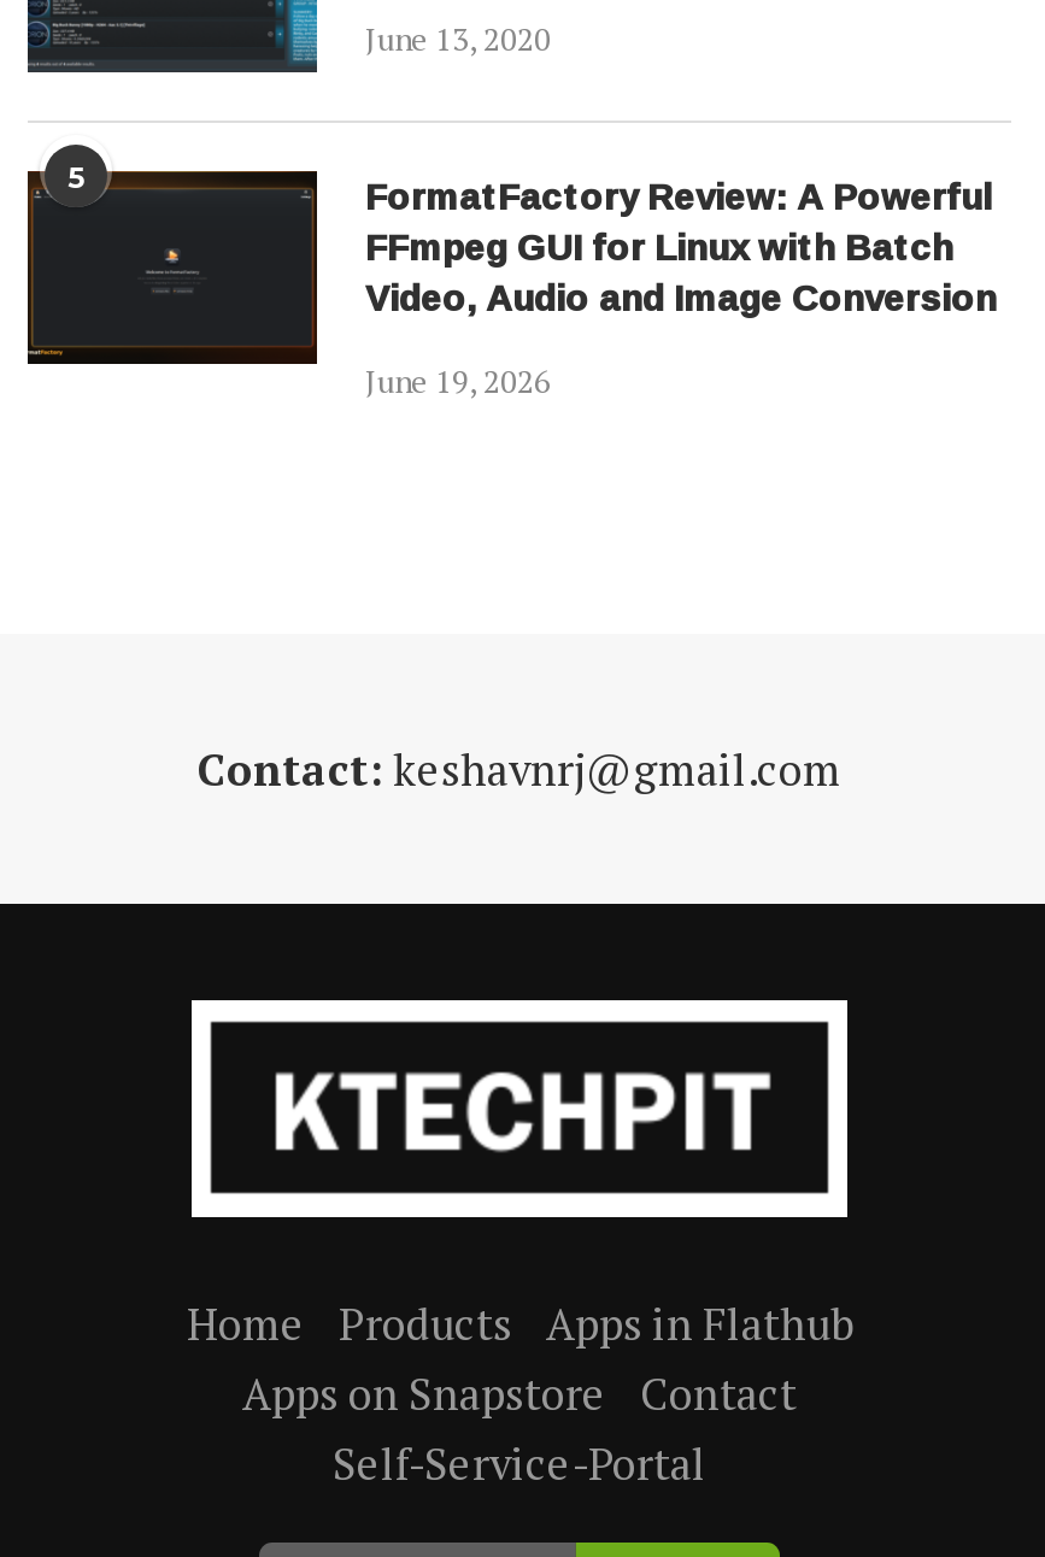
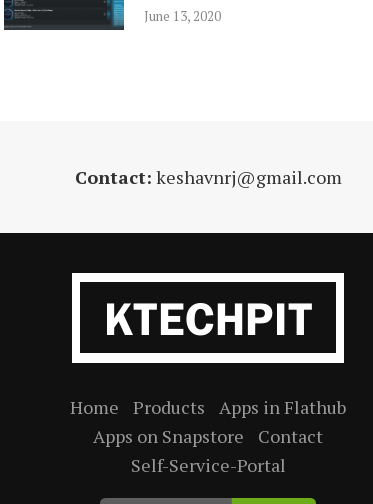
[28,158,997,403] [image] | 5 | FormatFactory Review: A Powerful | FFmpeg GUI for Linux with Batch | Video, Audio and Image Conversion | June 19, 2026 -> none

